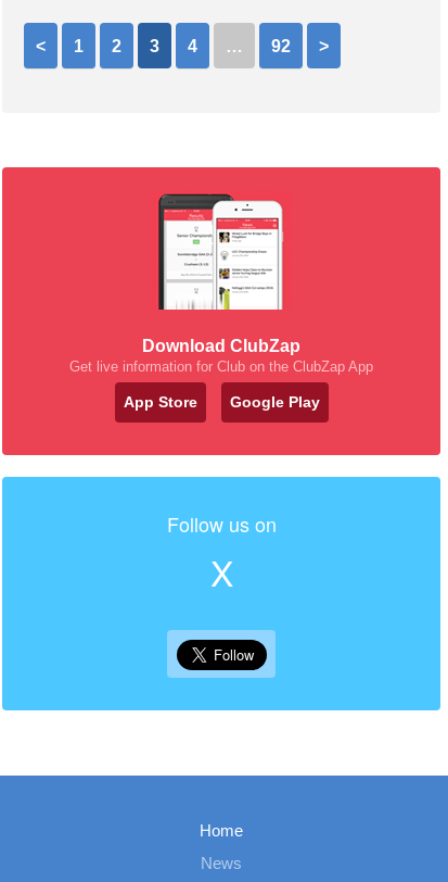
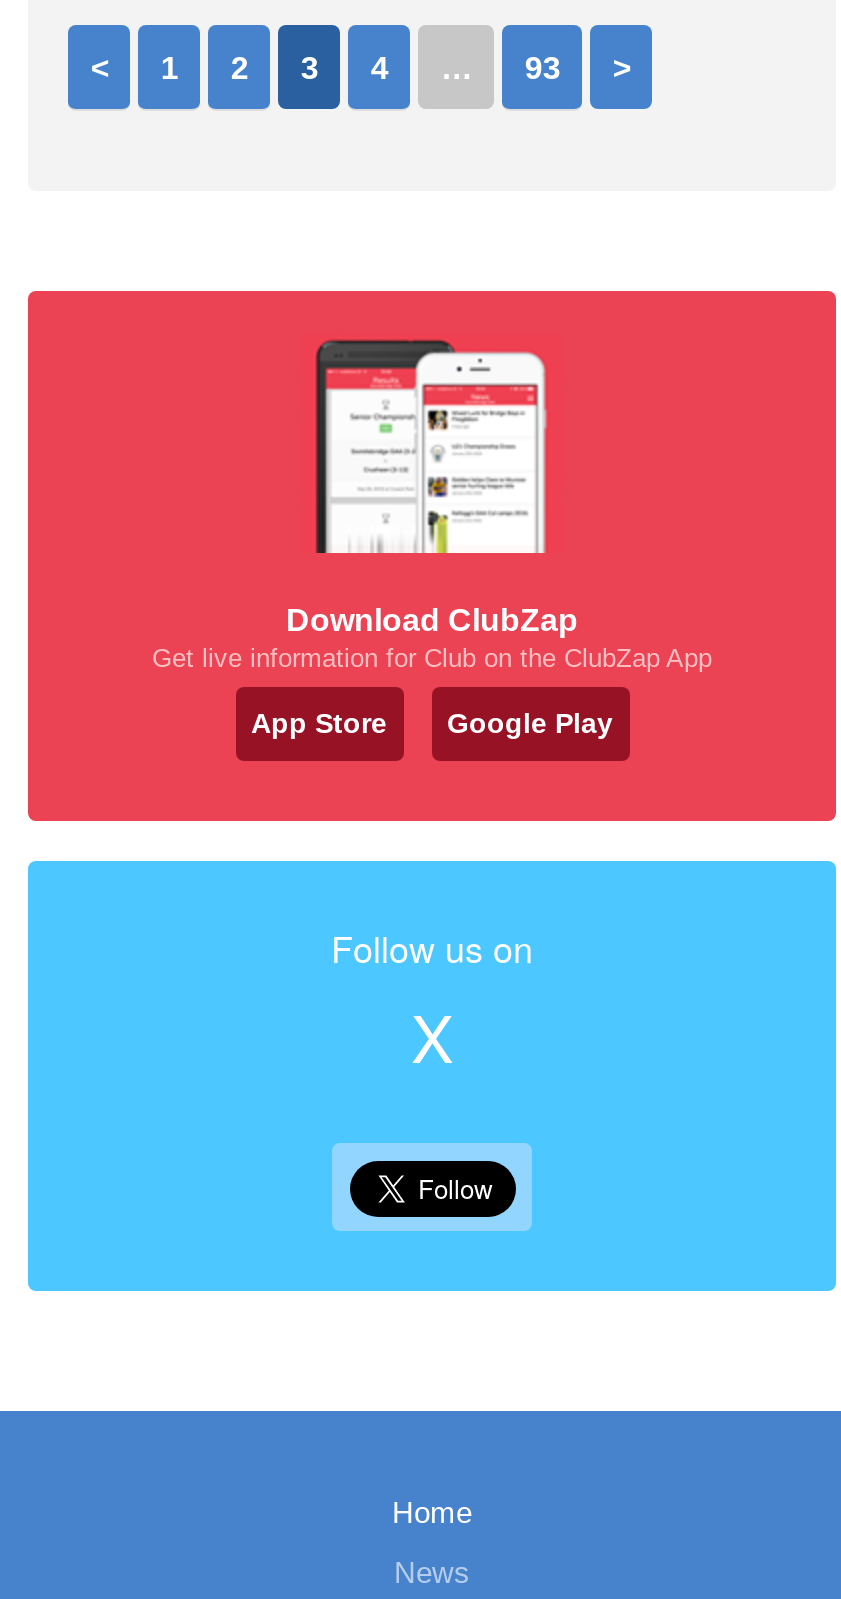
[272,37,291,55] 92 -> [525,51,561,85] 93

